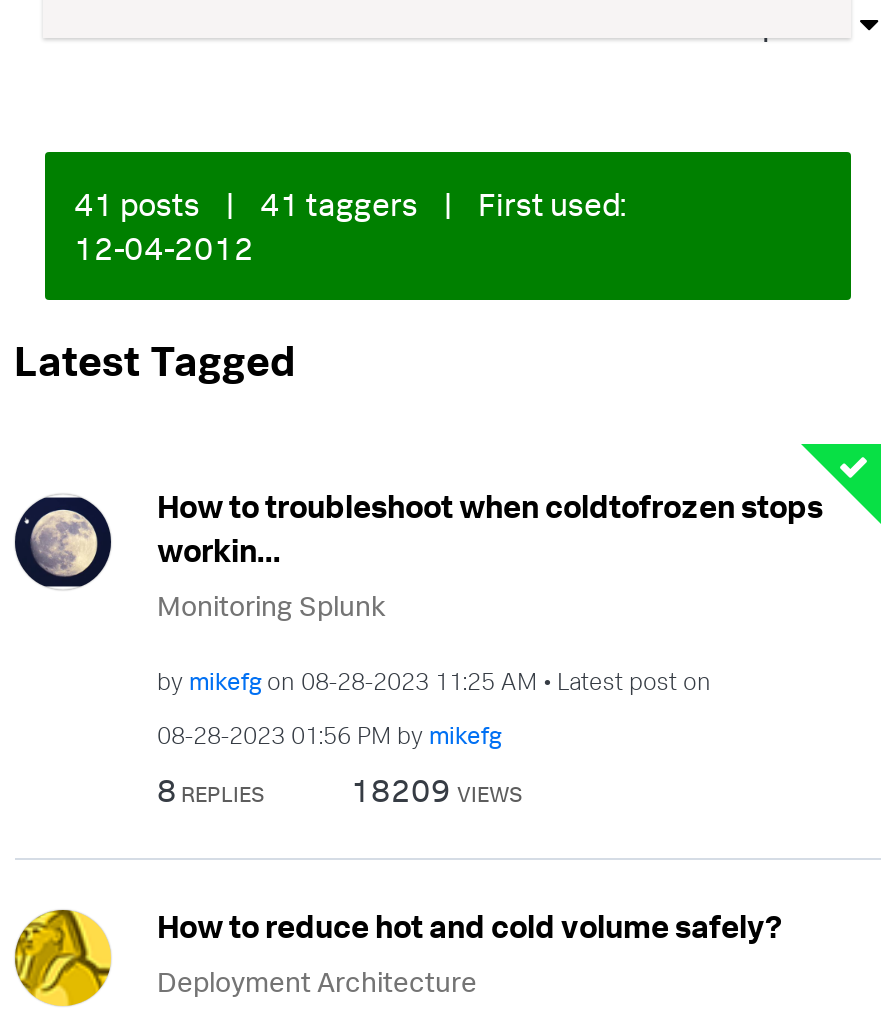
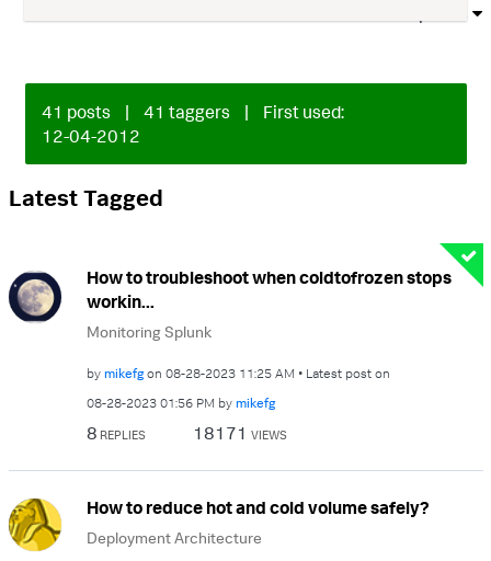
[351,770,523,810] 18209 VIEWS -> [193,422,287,444] 18171 VIEWS

